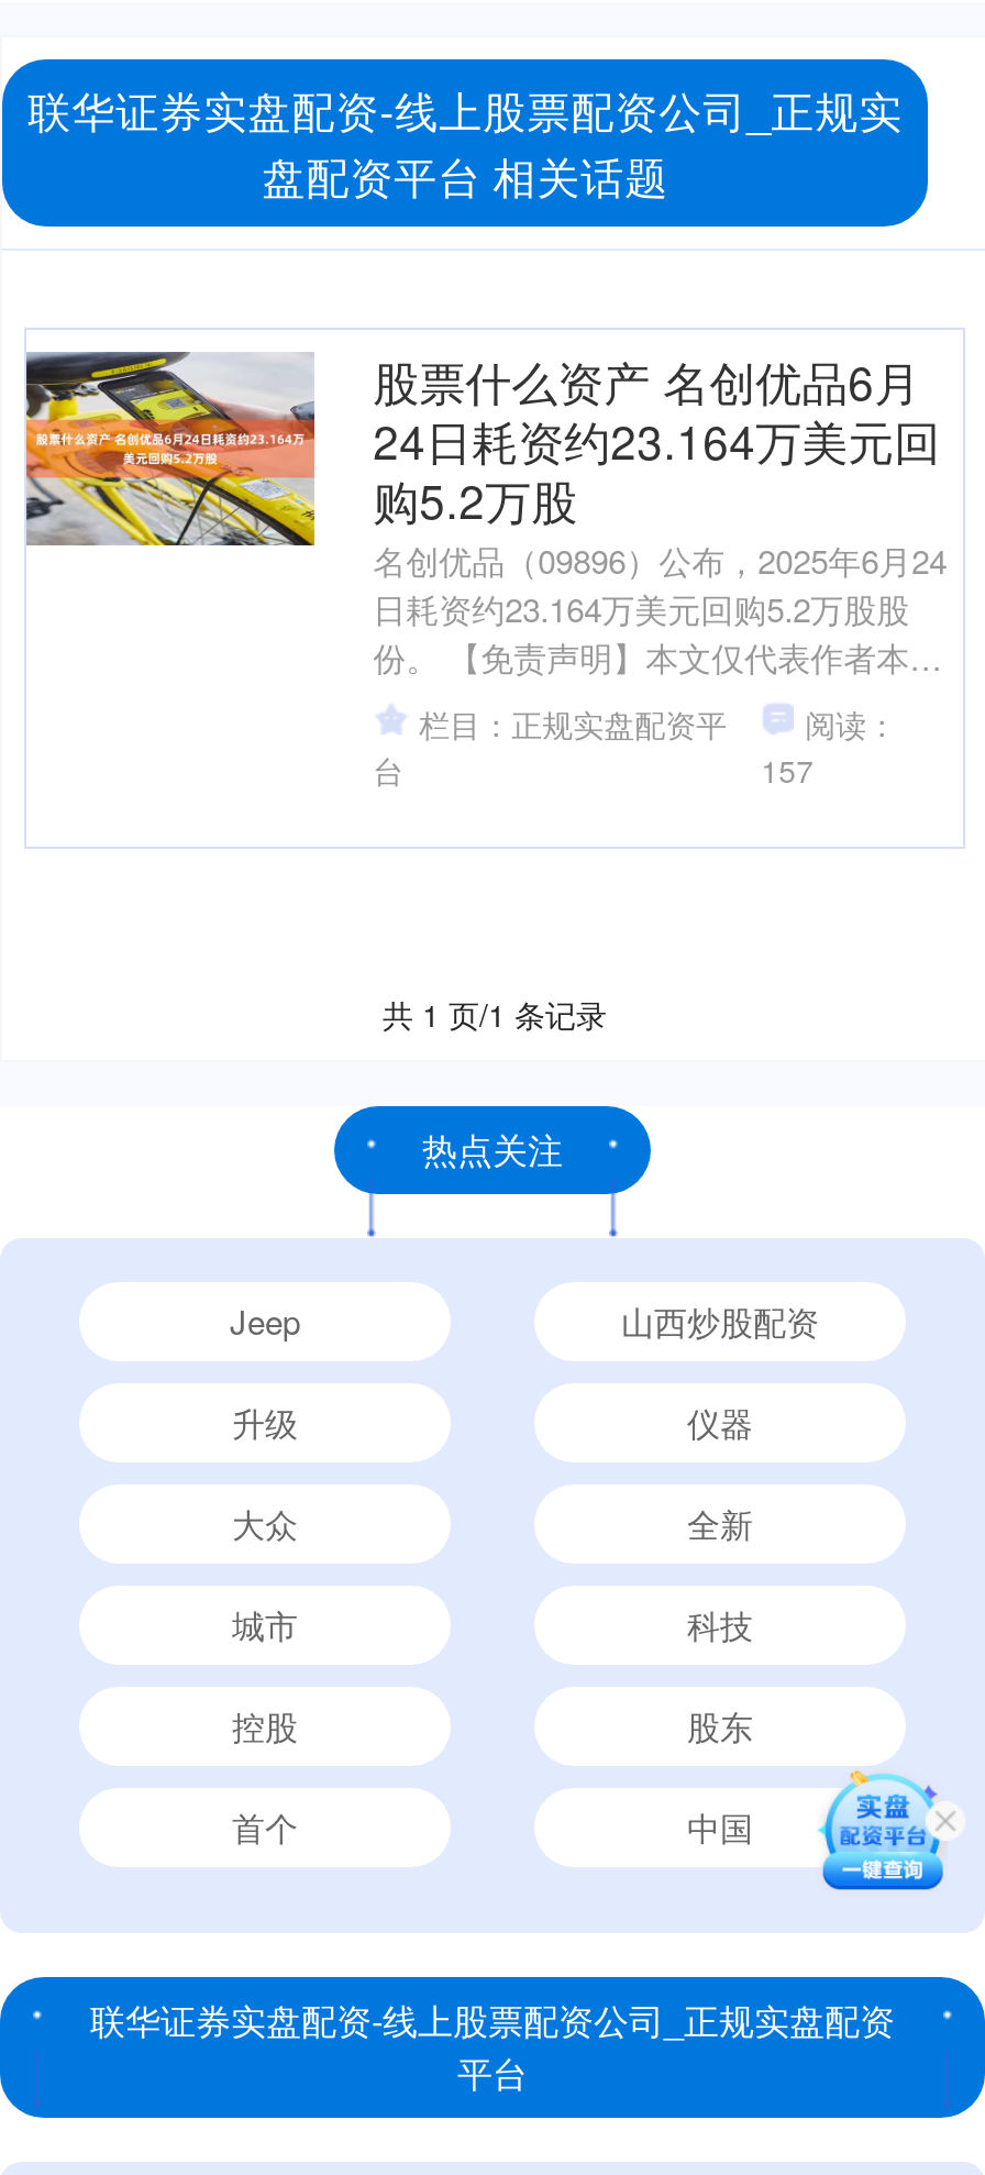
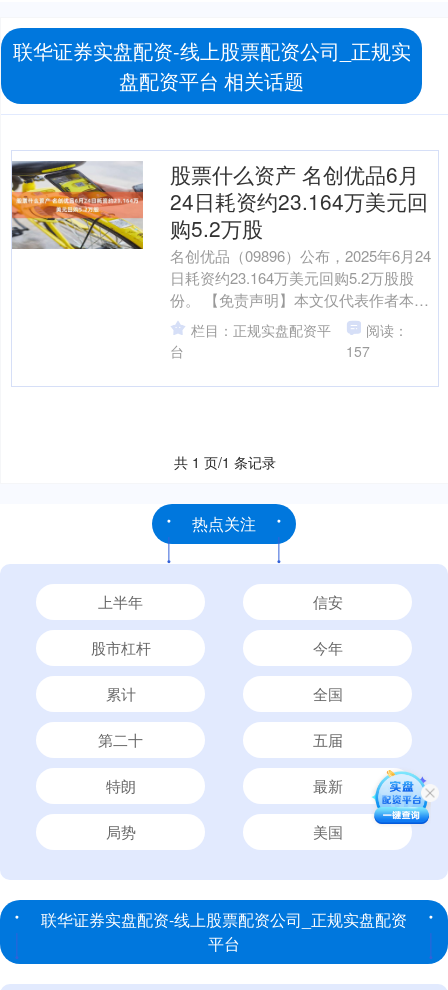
[230,1298,819,1344] Jeep | 山西炒股配资 -> [98,591,342,612] 上半年 | 信安
[232,1399,753,1445] 升级 | 仪器 -> [90,637,342,658] 股市杠杆 | 今年
[232,1500,753,1546] 大众 | 全新 -> [105,683,342,704] 累计 | 全国
[232,1601,753,1647] 城市 | 科技 -> [98,729,342,750] 第二十 | 五届
[232,1693,952,1891] [image] | 控股 | 股东 -> [105,769,433,860] [image] | 特朗 | 最新
[232,1803,753,1850] 首个 | 中国 -> [105,821,342,842] 局势 | 美国

